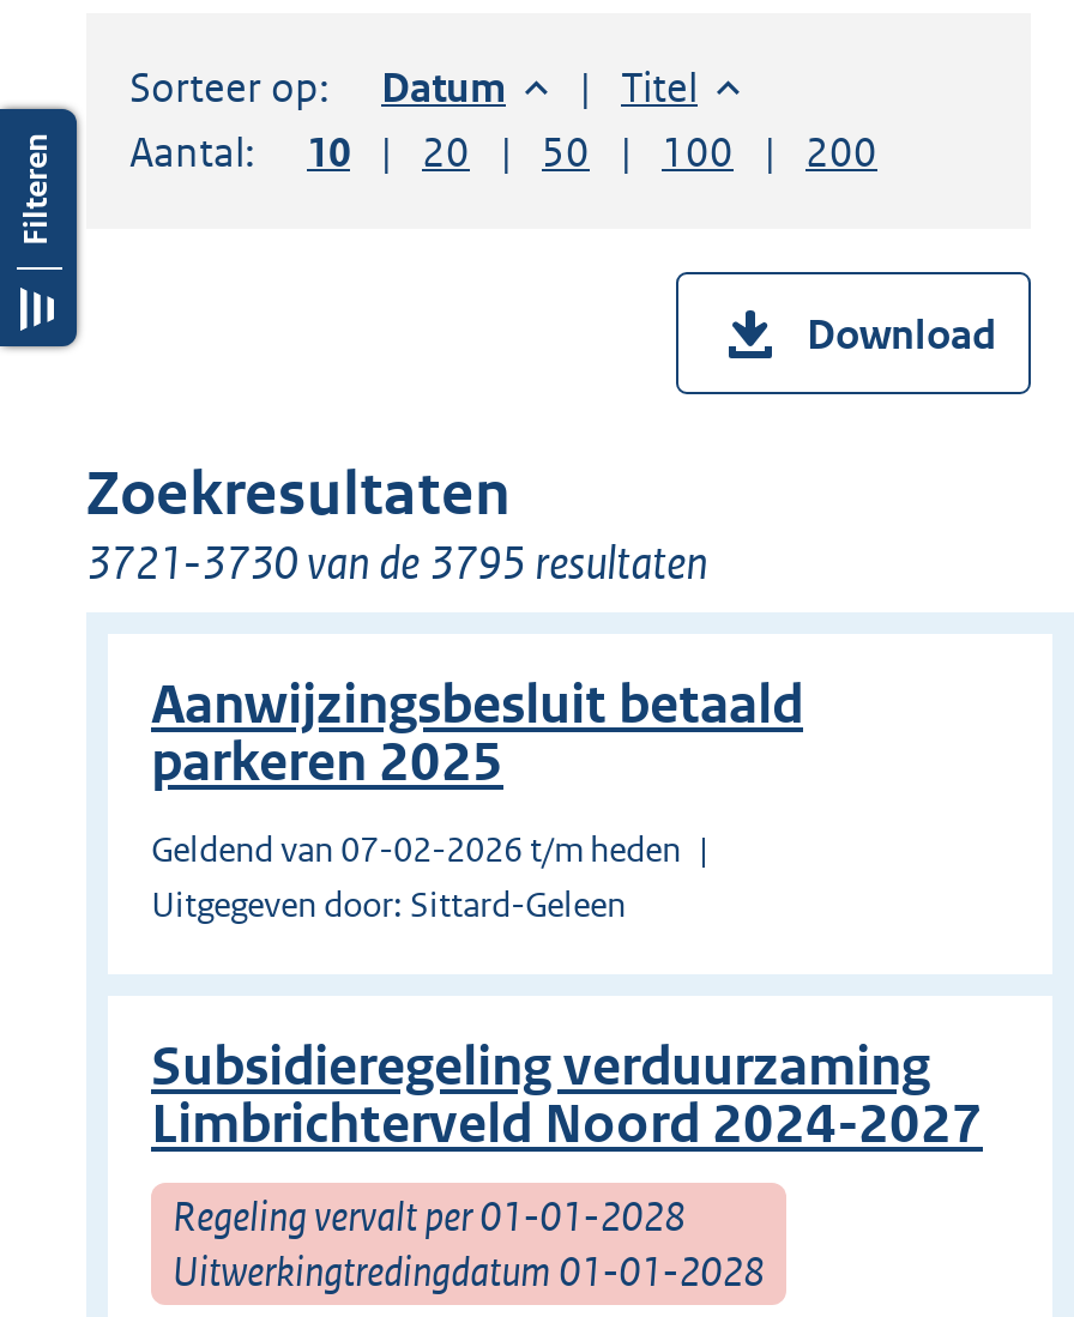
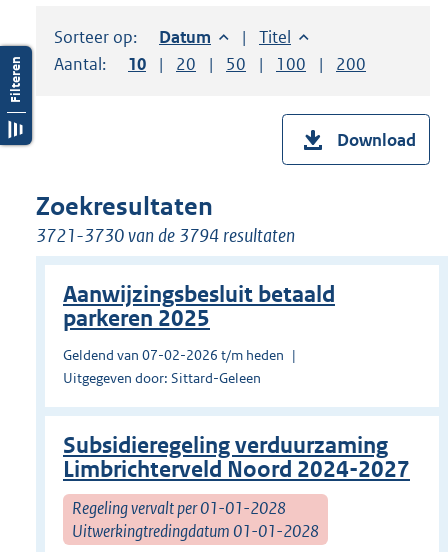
[86,535,707,590] 3721-3730 van de 3795 resultaten -> [36,224,295,247] 3721-3730 van de 3794 resultaten

